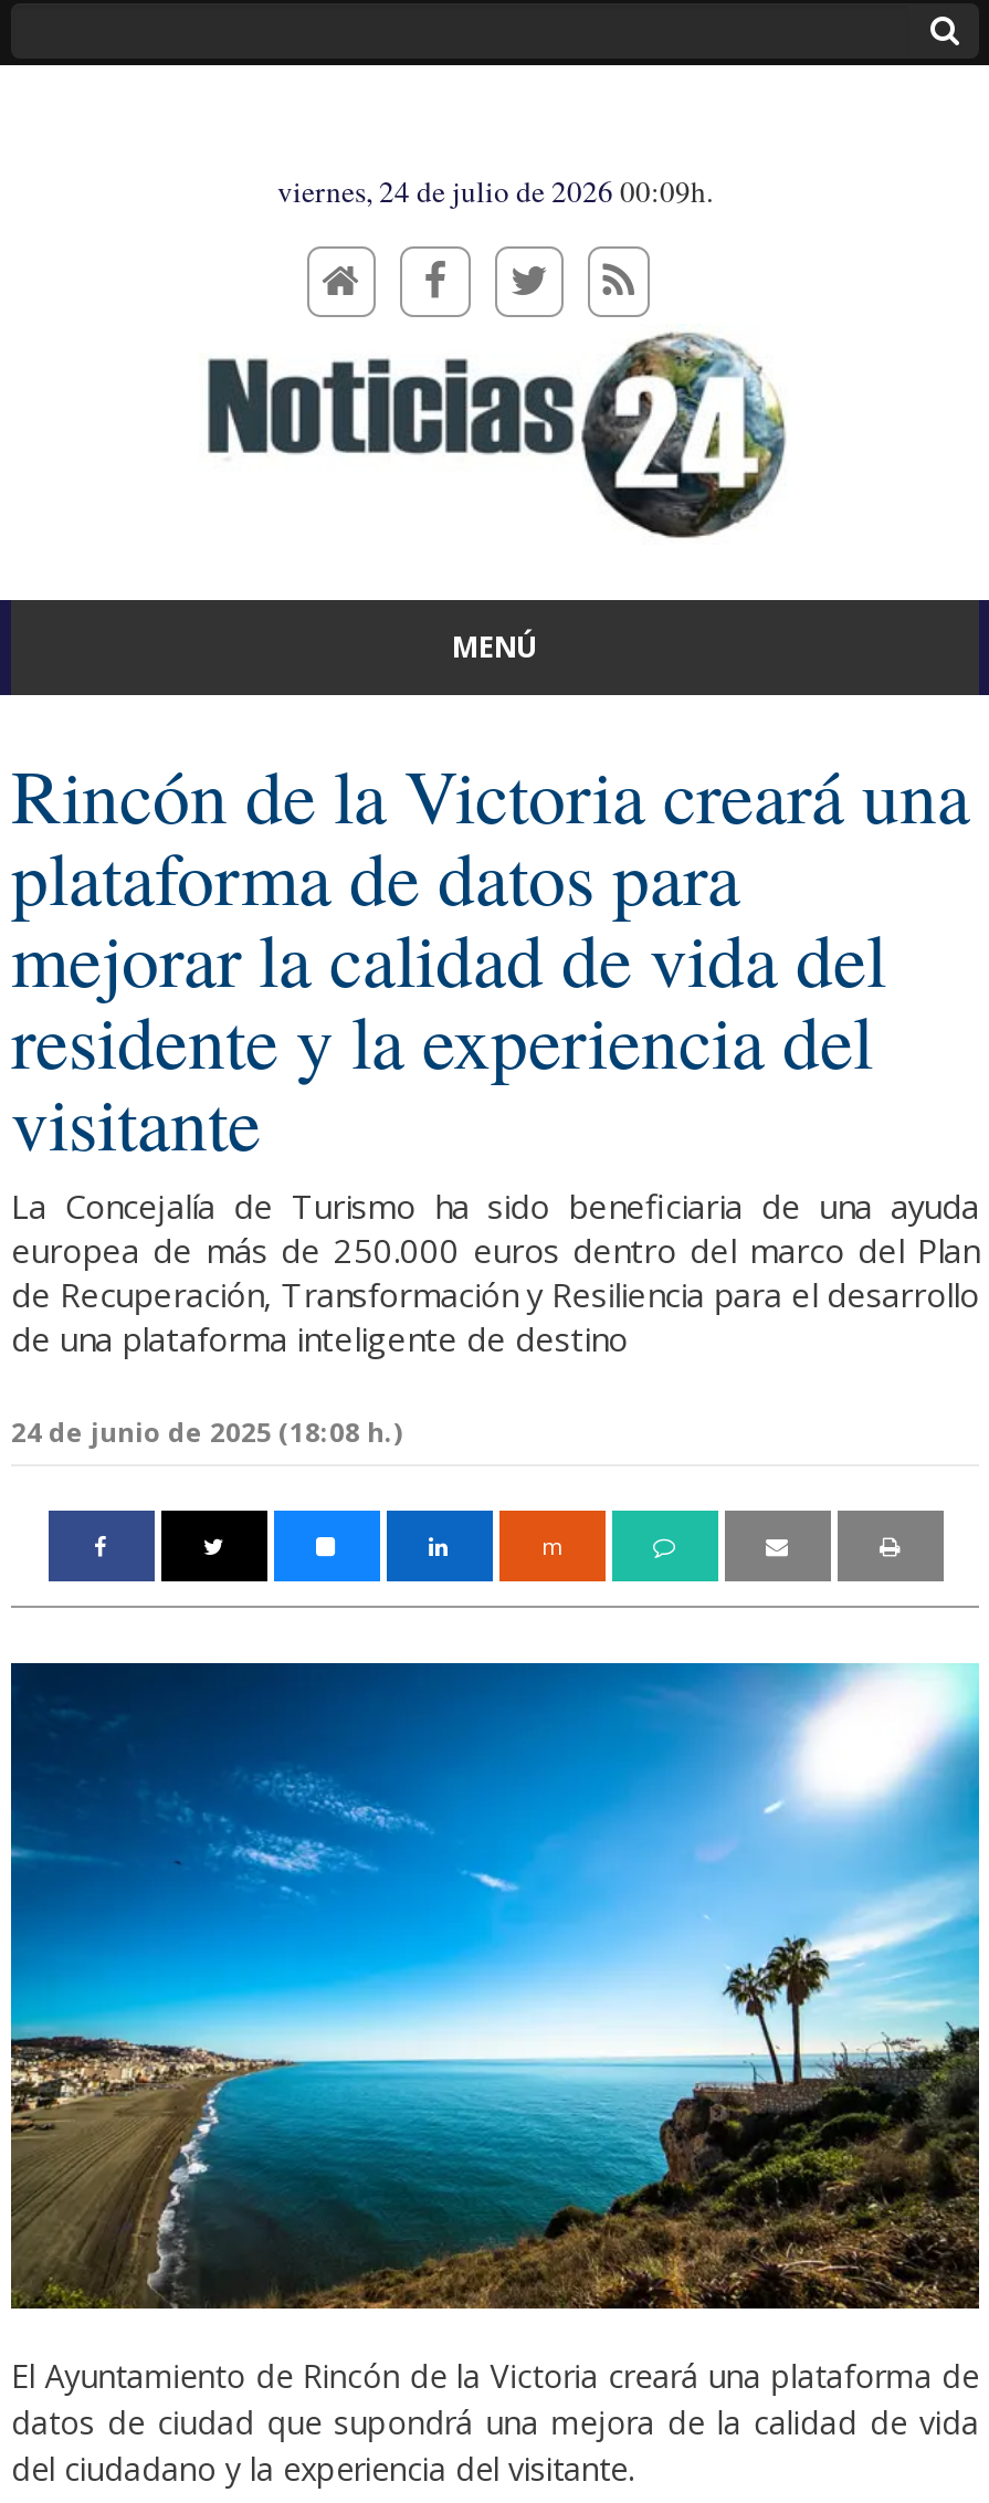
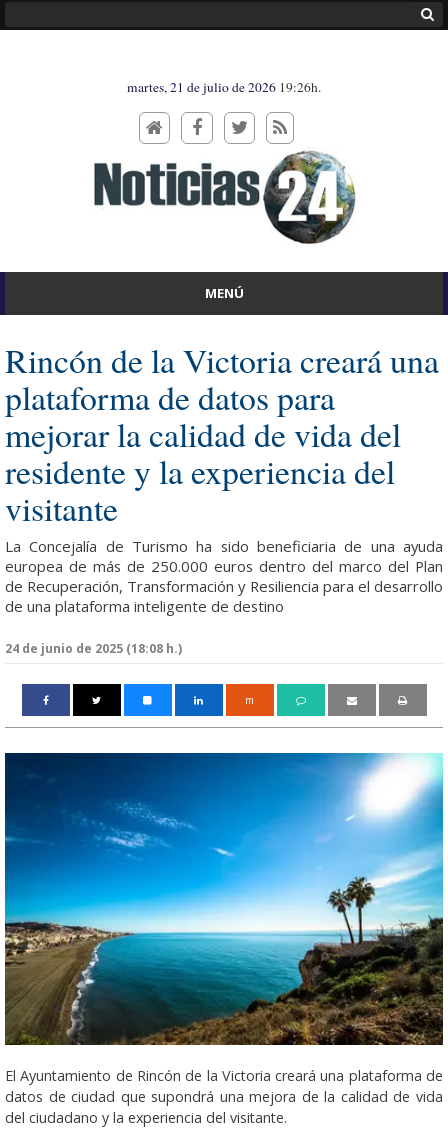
[277,171,713,211] viernes, 24 de julio de 2026 00:09h. -> [127,78,321,96] martes, 21 de julio de 2026 19:26h.

